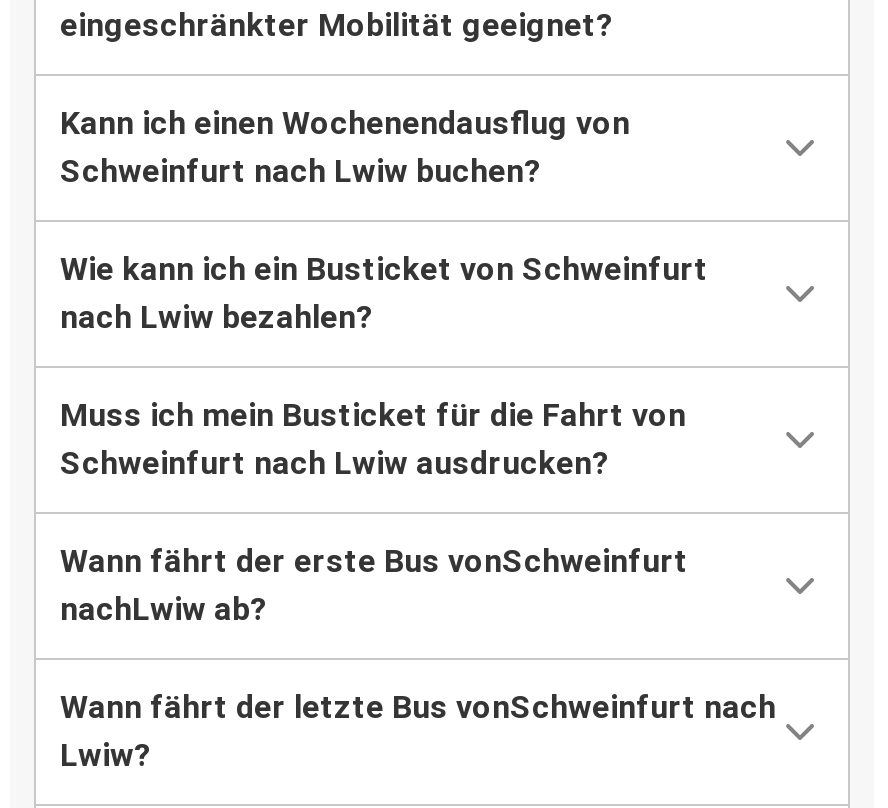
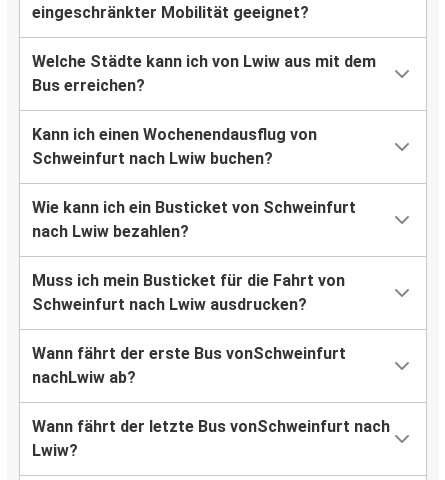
none -> [32,52,376,95] Welche Städte kann ich von Lwiw aus mit dem | Bus erreichen?

